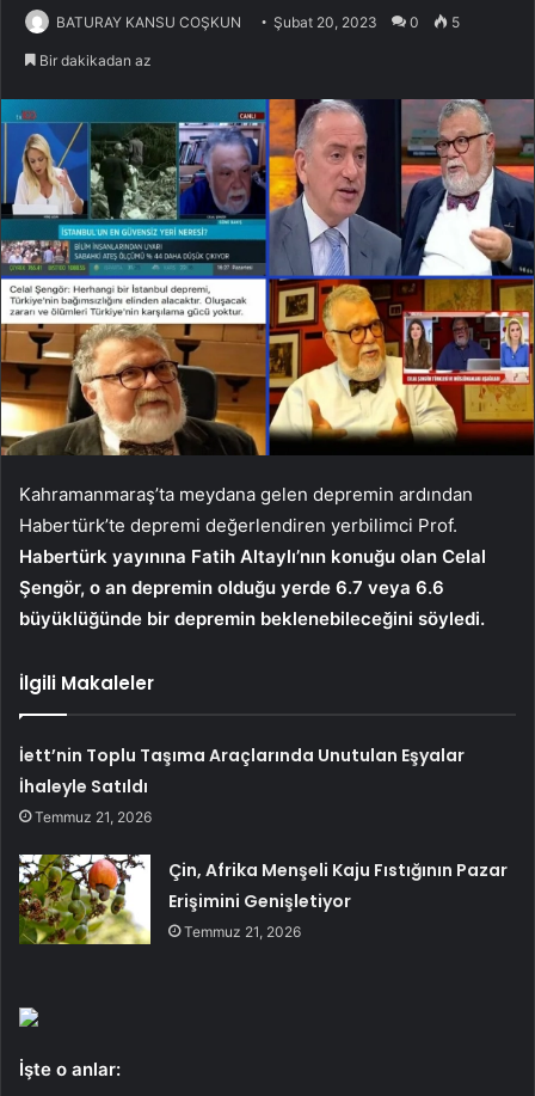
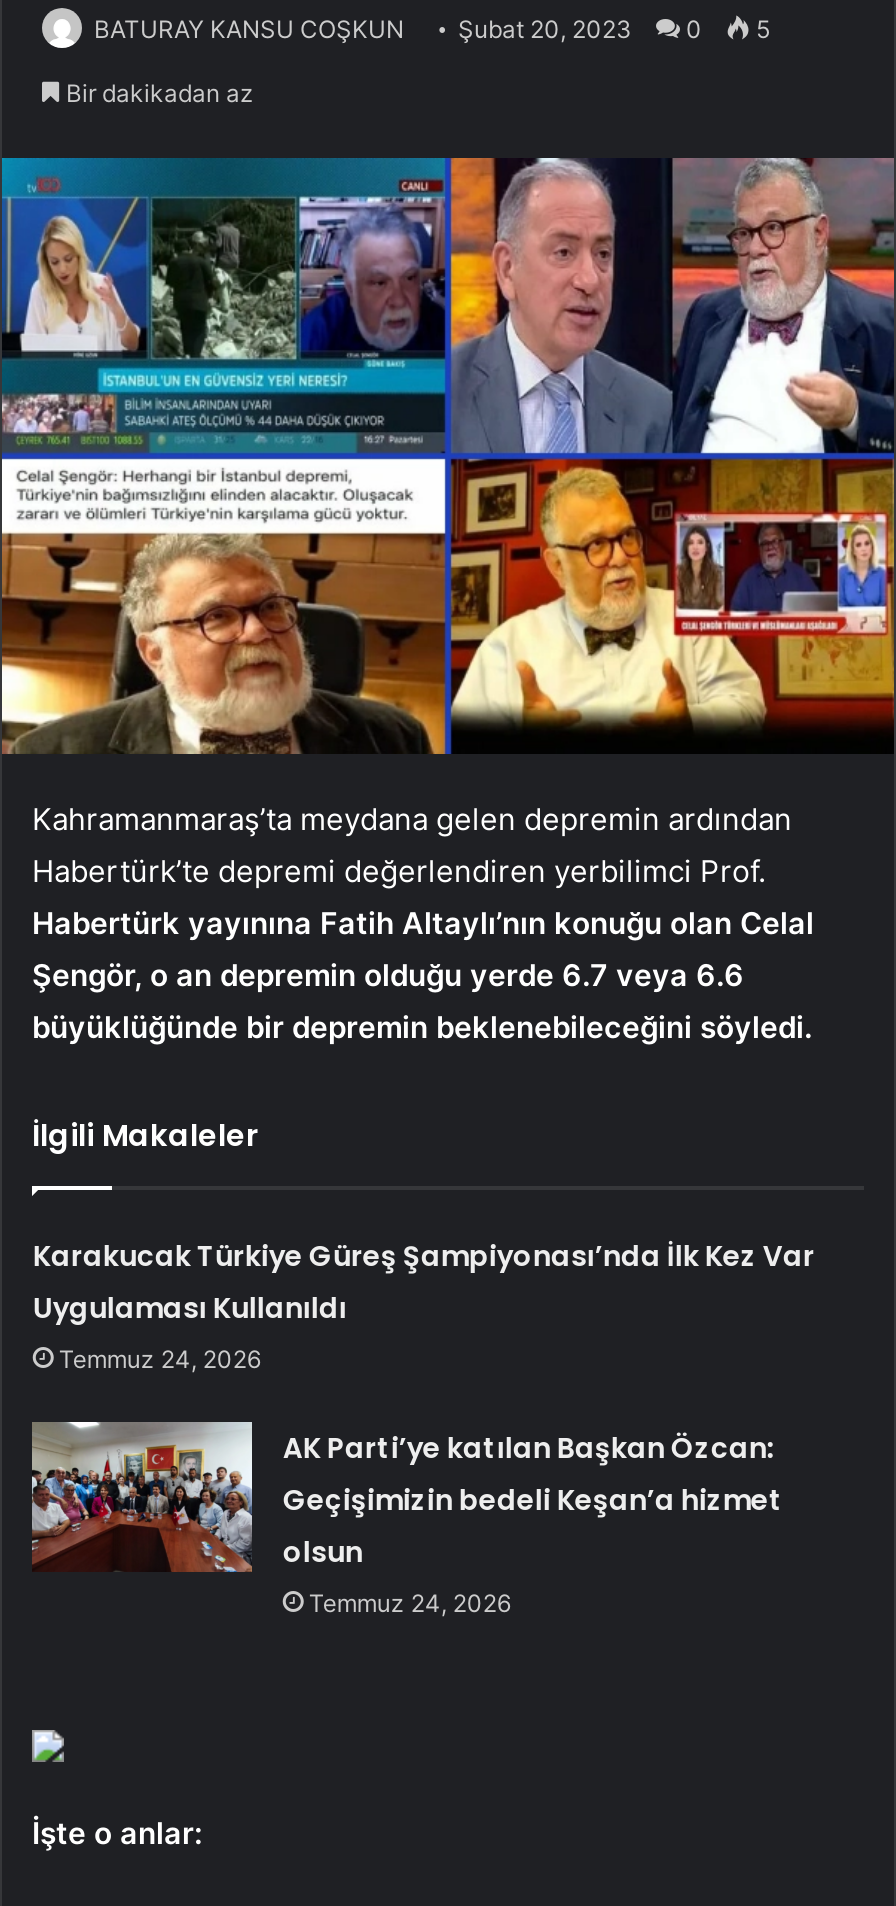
[19,743,465,826] İett’nin Toplu Taşıma Araçlarında Unutulan Eşyalar | İhaleyle Satıldı | Temmuz 21, 2026 -> [33,1235,815,1373] Karakucak Türkiye Güreş Şampiyonası’nda İlk Kez Var | Uygulaması Kullanıldı | Temmuz 24, 2026
[19,855,508,945] [image] | Çin, Afrika Menşeli Kaju Fıstığının Pazar | Erişimini Genişletiyor | Temmuz 21, 2026 -> [30,1427,783,1617] [image] | AK Parti’ye katılan Başkan Özcan: | Geçişimizin bedeli Keşan’a hizmet | olsun | Temmuz 24, 2026

